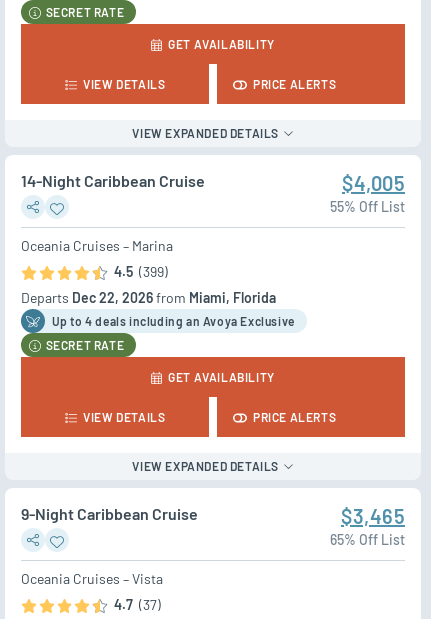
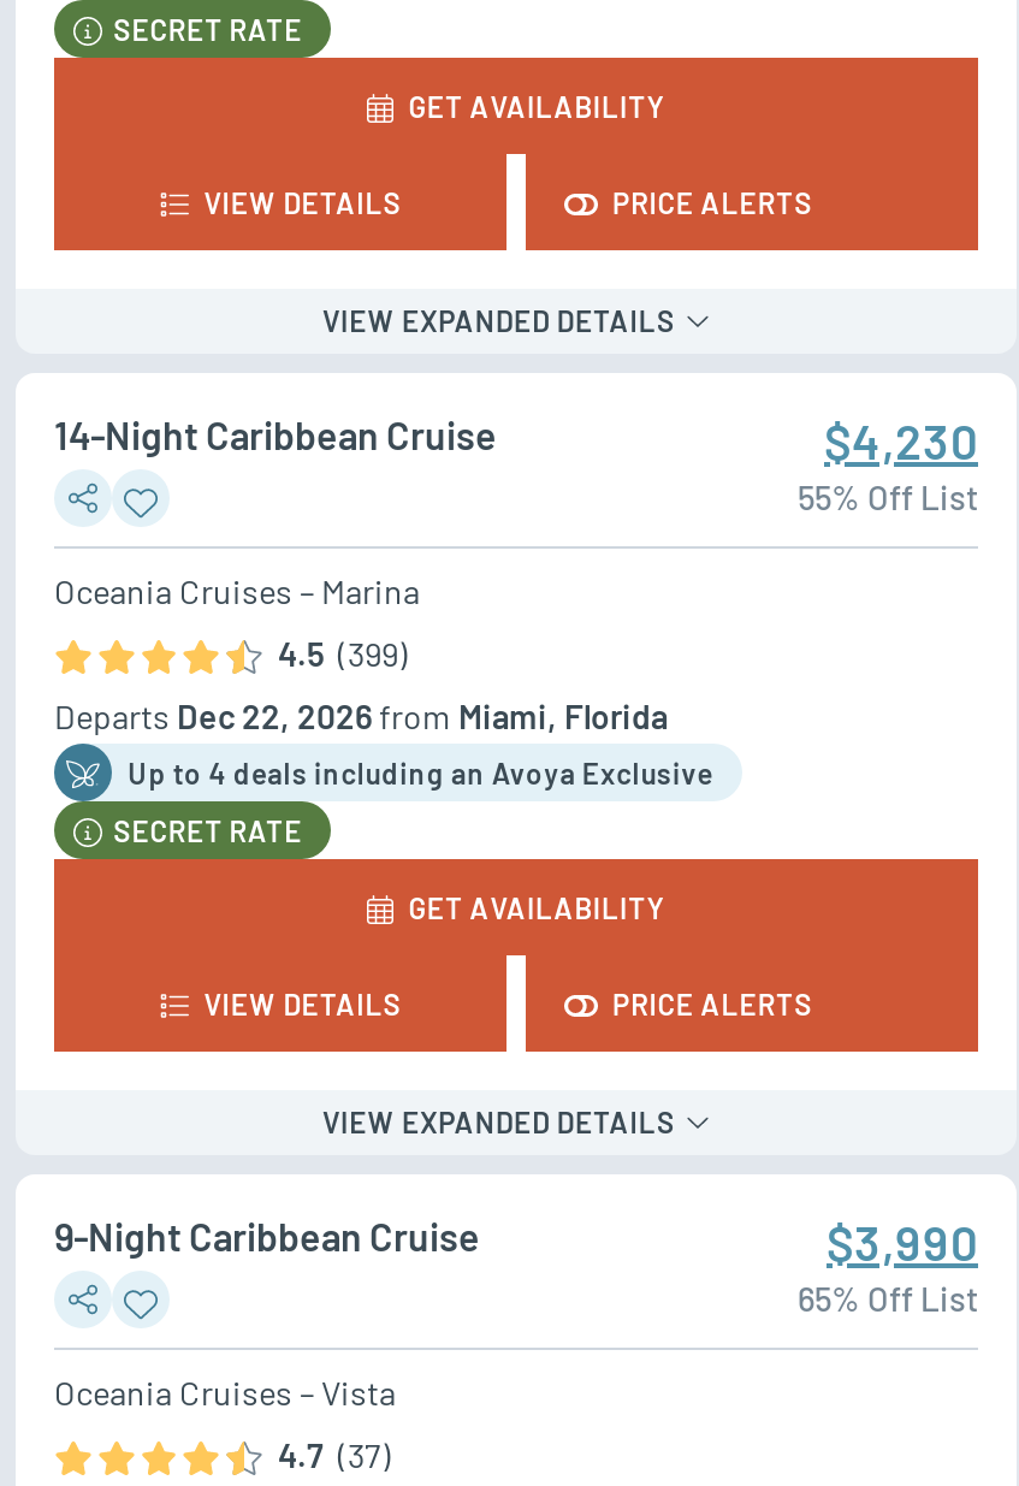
[342,171,405,195] $4,005 -> [824,412,978,469] $4,230
[341,504,405,528] $3,465 -> [827,1213,978,1271] $3,990

